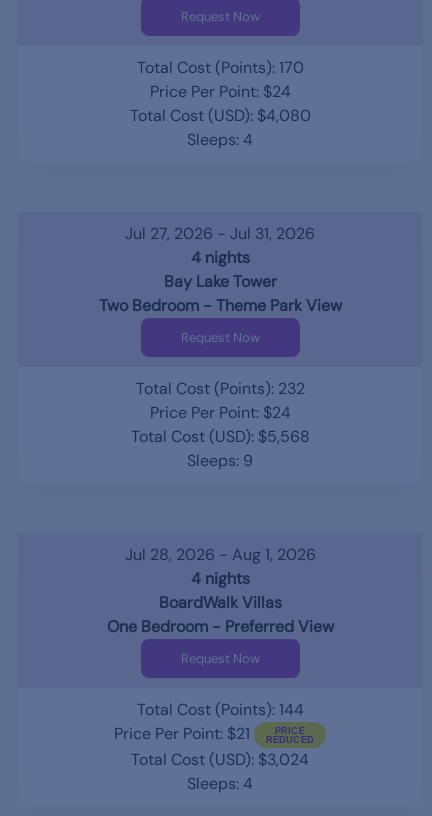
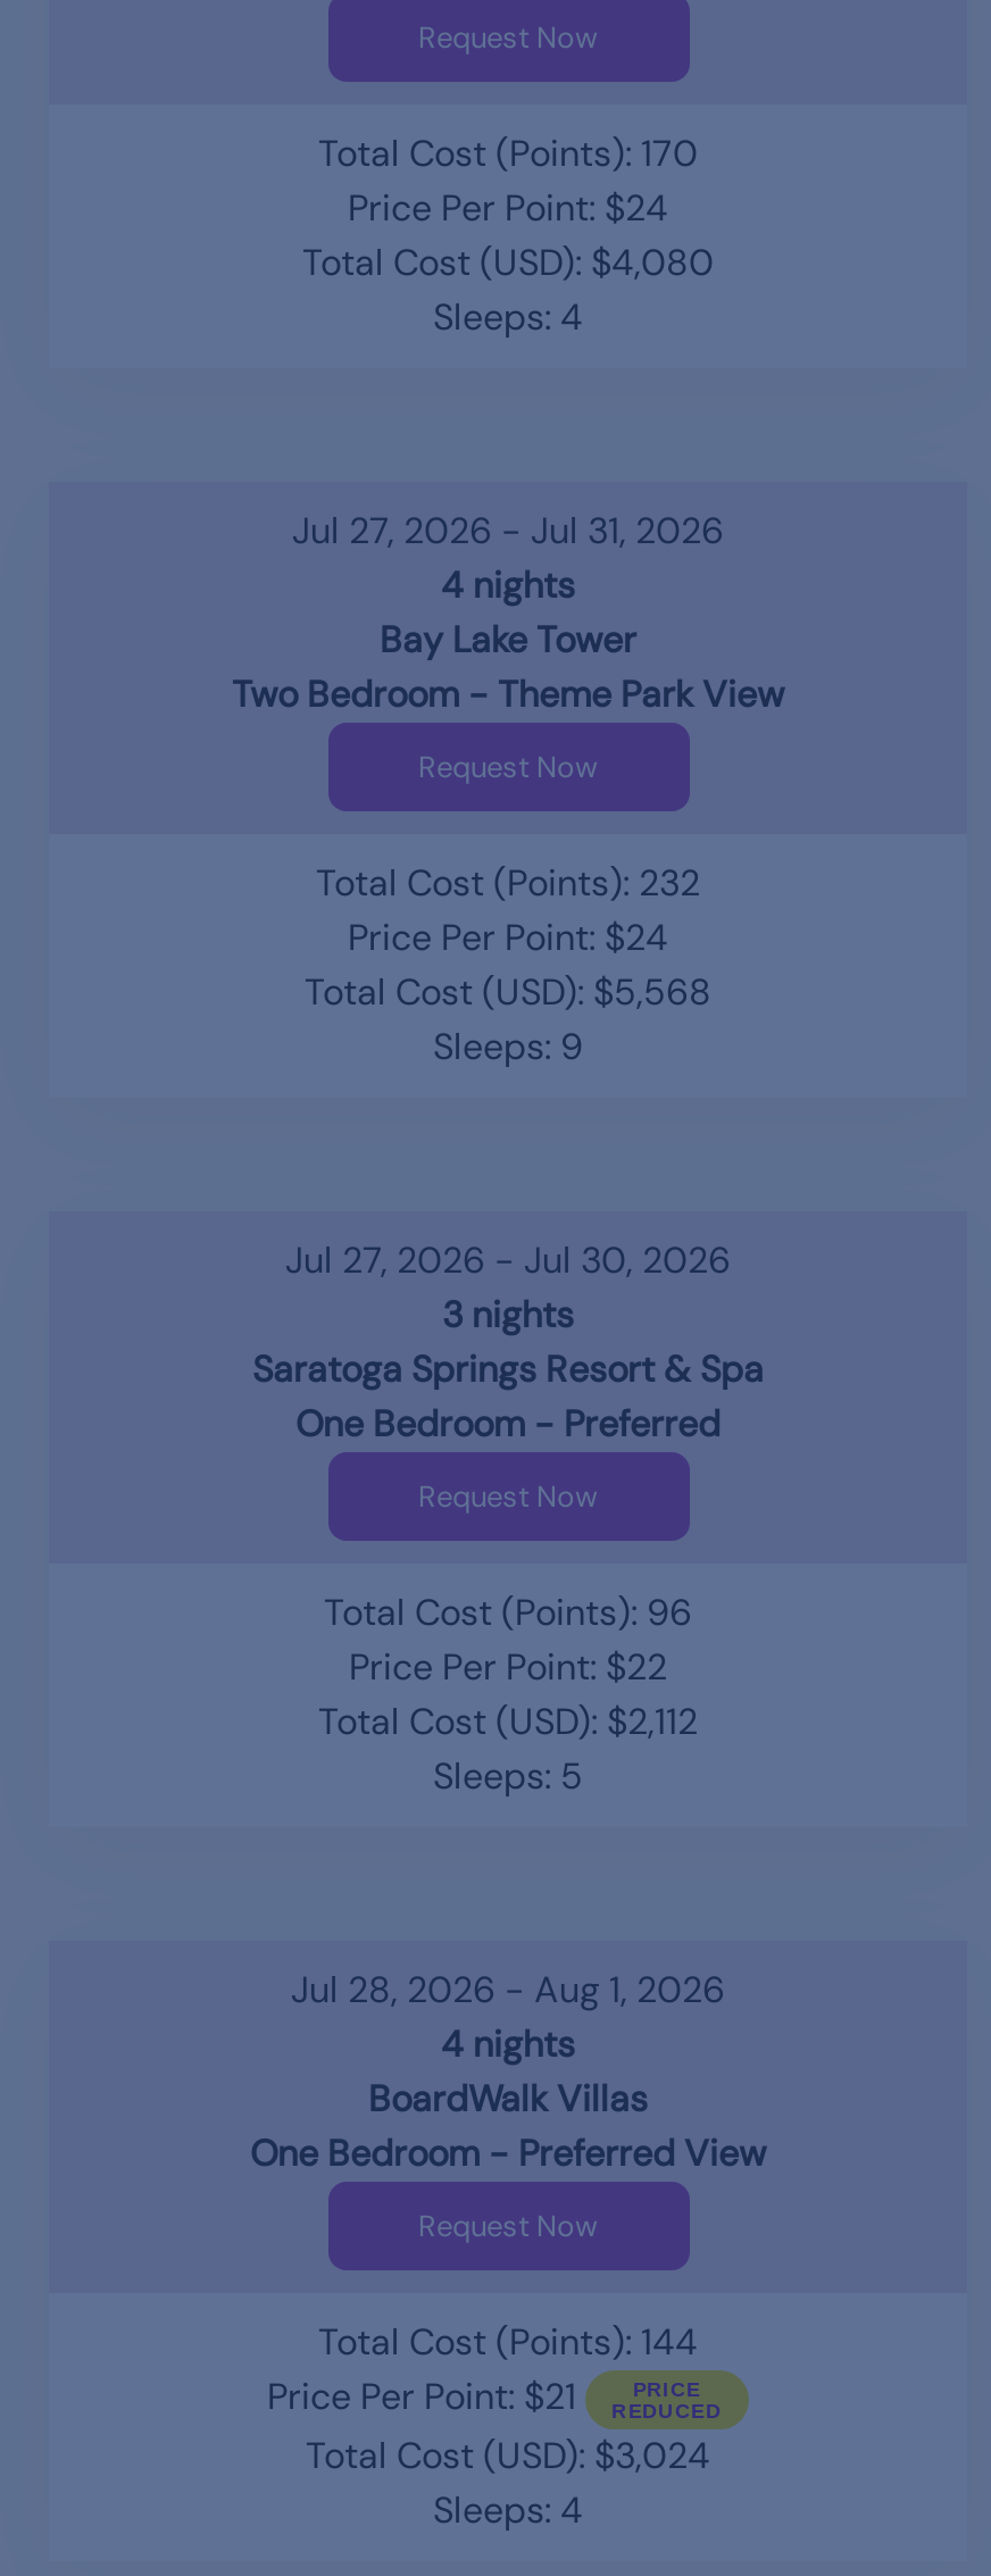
none -> [252,1236,764,1800] Jul 27, 2026 - Jul 30, 2026 | 3 nights | Saratoga Springs Resort & Spa | One Bedroom - Preferred | Request Now | Total Cost (Points): 96 | Price Per Point: $22 | Total Cost (USD): $2,112 | Sleeps: 5

